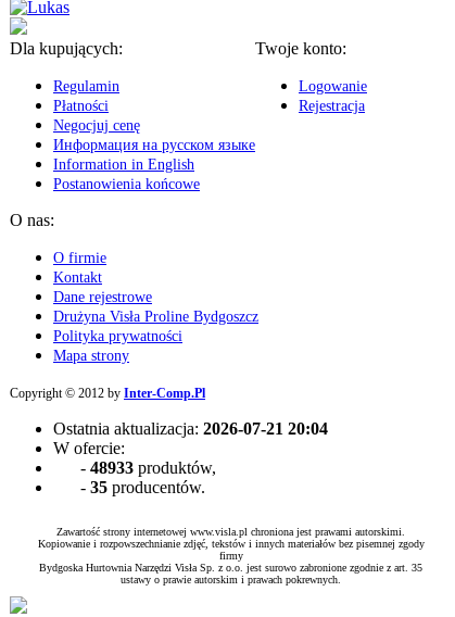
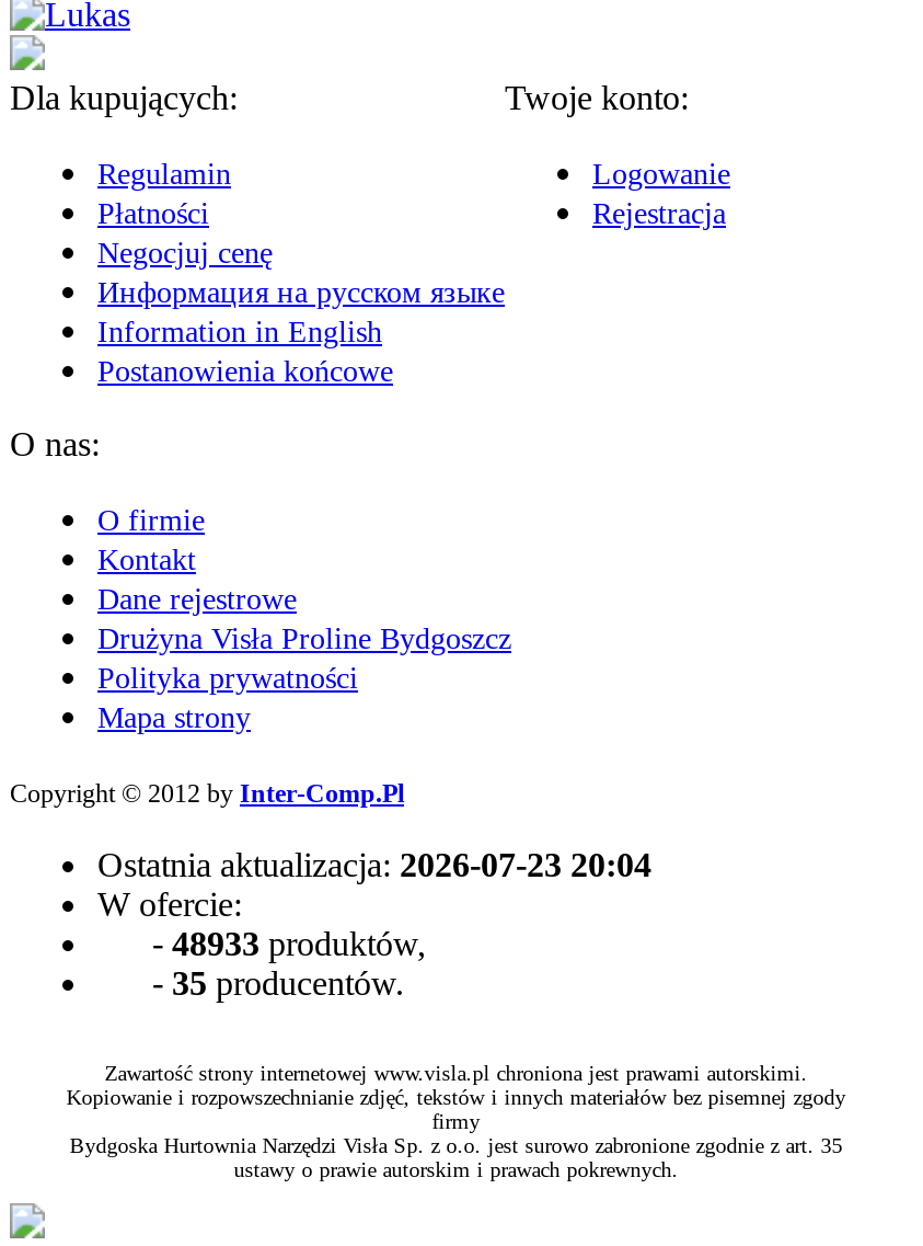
[53,419,328,438] Ostatnia aktualizacja: 2026-07-21 20:04 -> [97,846,651,883] Ostatnia aktualizacja: 2026-07-23 20:04

